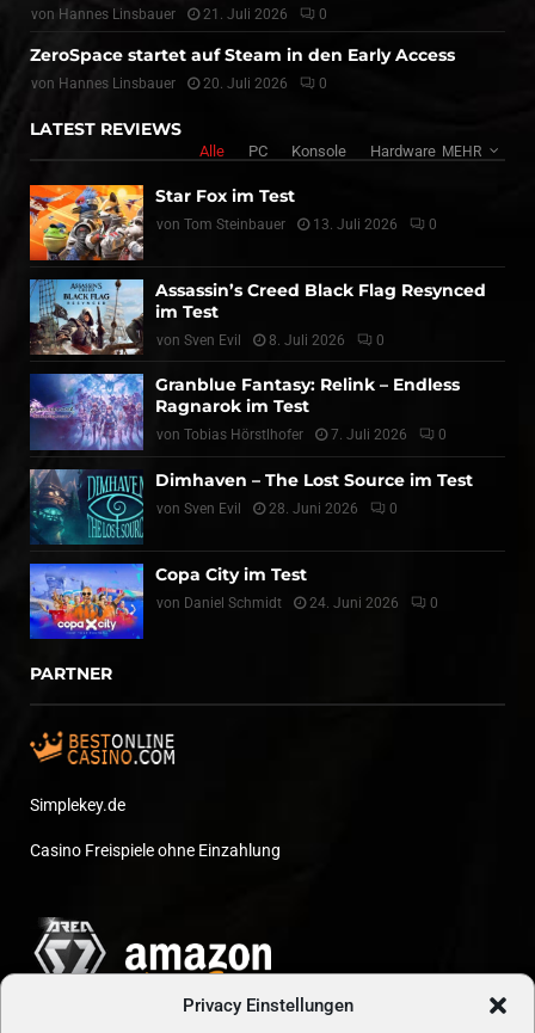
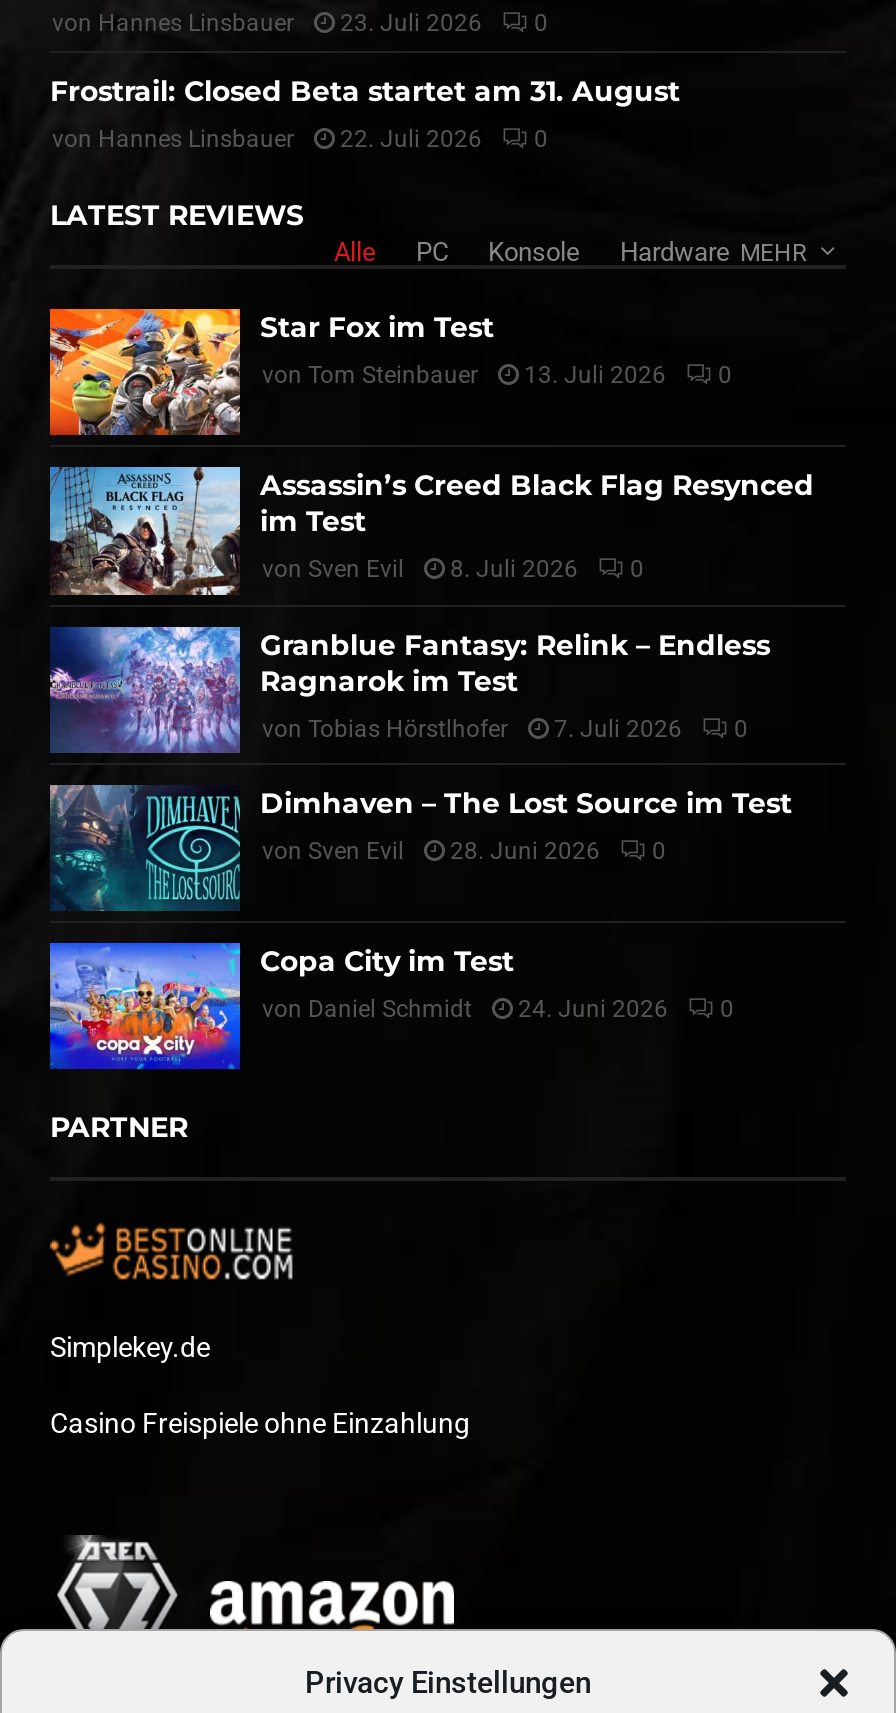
[31,5,327,22] von Hannes Linsbauer 21. Juli 2026 0 -> [52,9,548,37] von Hannes Linsbauer 23. Juli 2026 0
[30,44,455,65] ZeroSpace startet auf Steam in den Early Access -> [50,73,680,109] Frostrail: Closed Beta startet am 31. August
[31,75,327,91] von Hannes Linsbauer 20. Juli 2026 0 -> [52,125,548,153] von Hannes Linsbauer 22. Juli 2026 0

